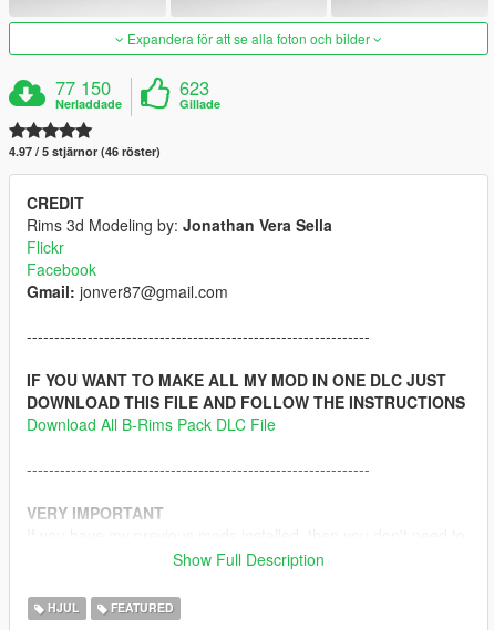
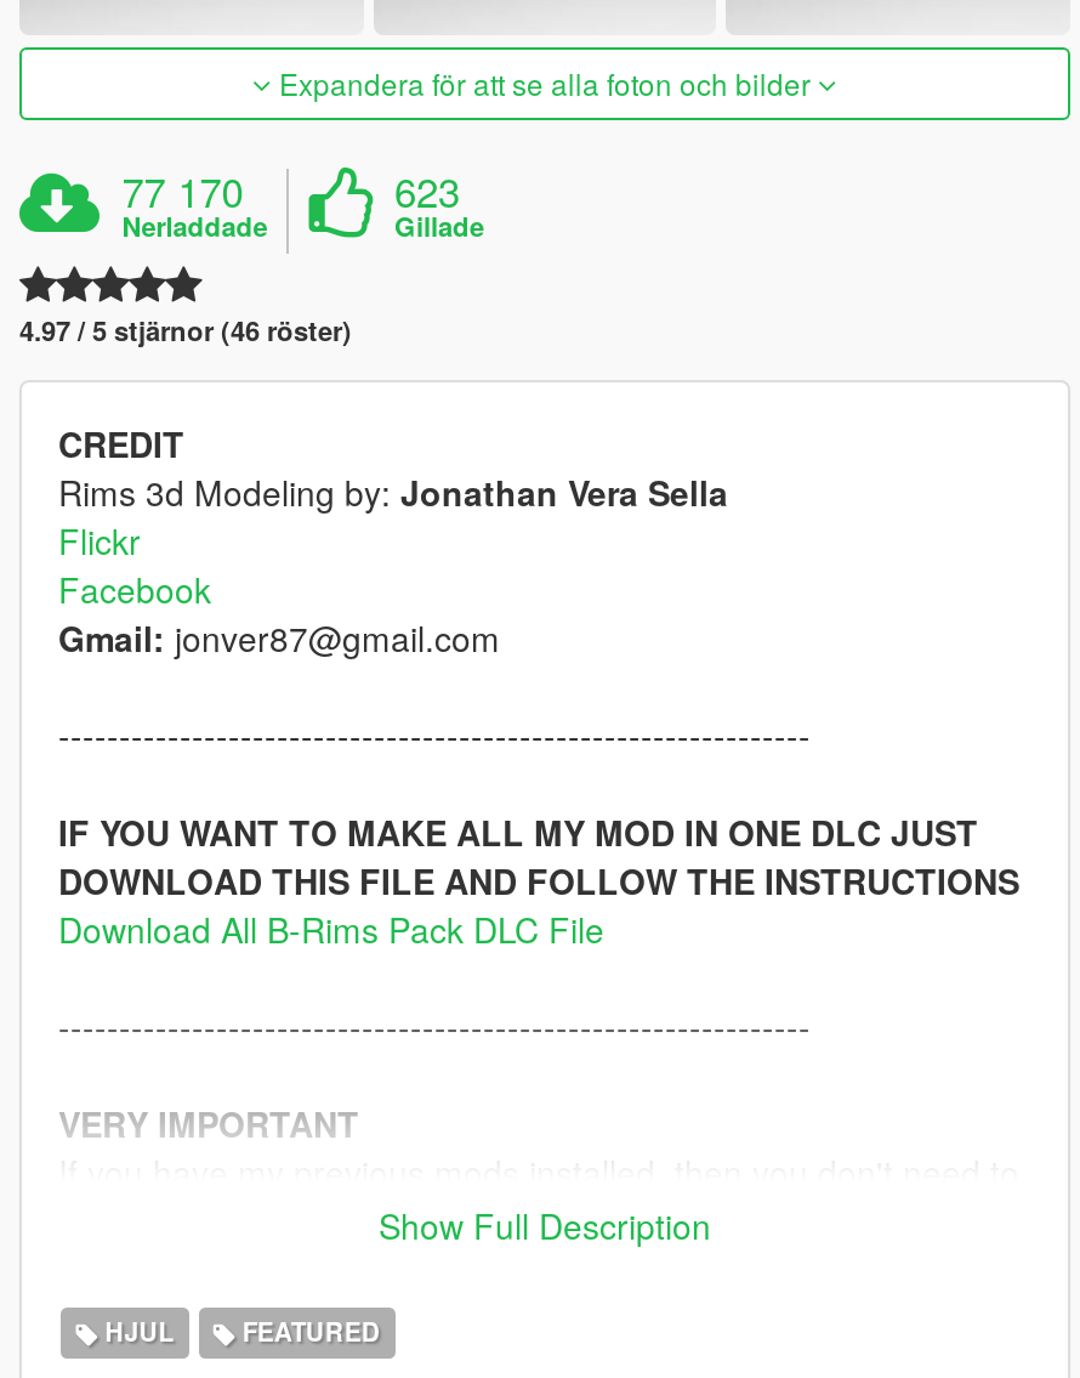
[56,74,111,100] 77 150 -> [122,160,243,219] 77 170

